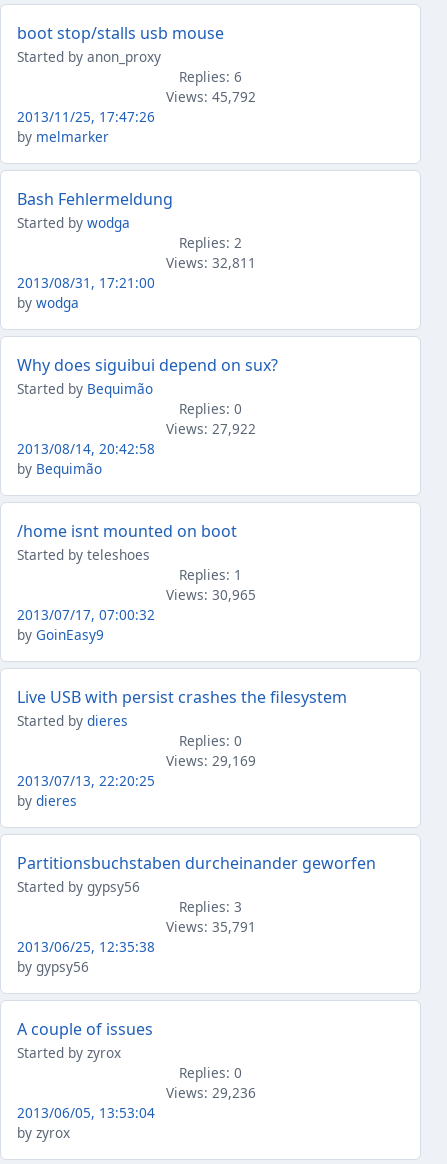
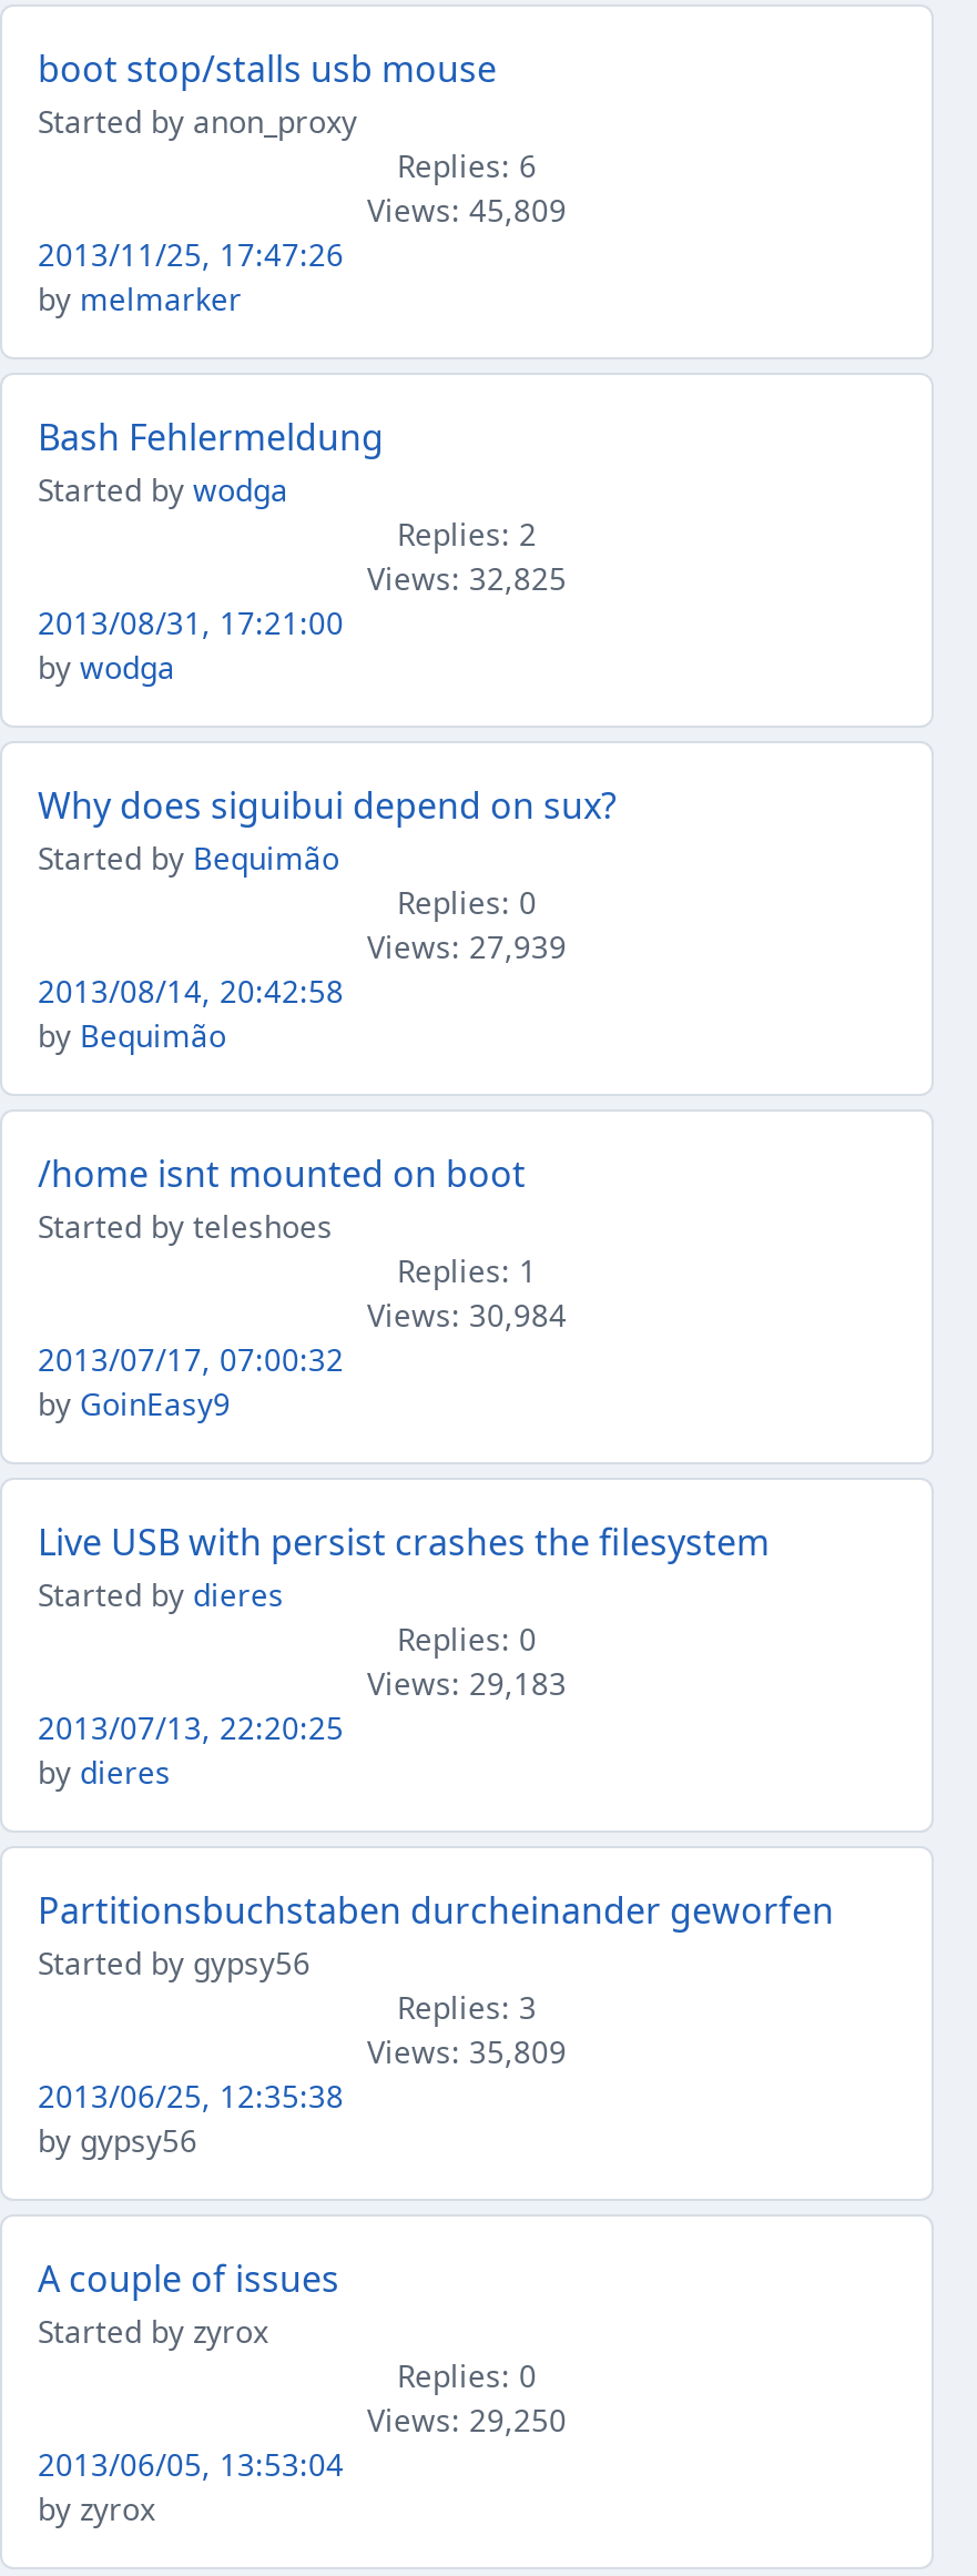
[165,87,255,106] Views: 45,792 -> [367,189,567,231] Views: 45,809
[165,253,255,272] Views: 32,811 -> [367,557,567,599] Views: 32,825
[165,419,255,438] Views: 27,922 -> [367,925,567,967] Views: 27,939
[165,585,255,604] Views: 30,965 -> [367,1294,567,1336] Views: 30,984
[165,751,255,770] Views: 29,169 -> [367,1662,567,1704] Views: 29,183
[165,917,255,936] Views: 35,791 -> [367,2030,567,2072] Views: 35,809
[165,1083,255,1102] Views: 29,236 -> [367,2398,567,2441] Views: 29,250

